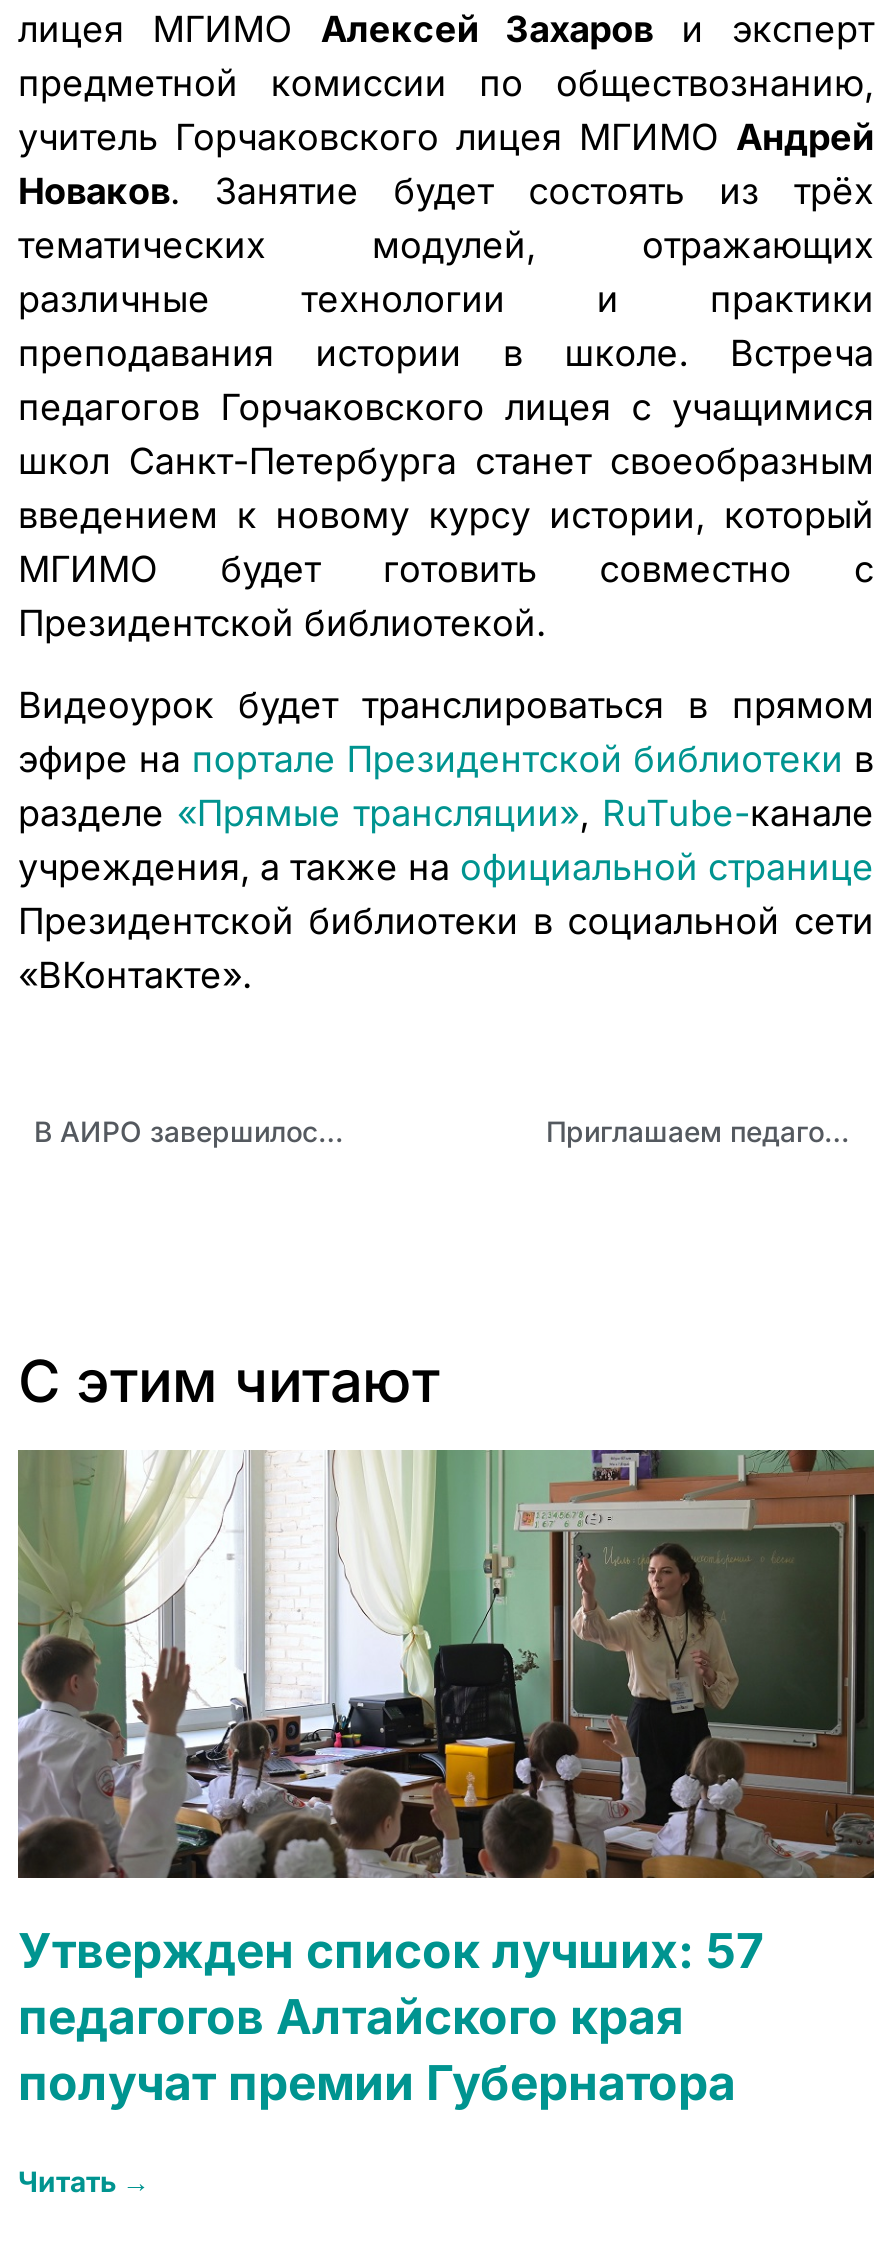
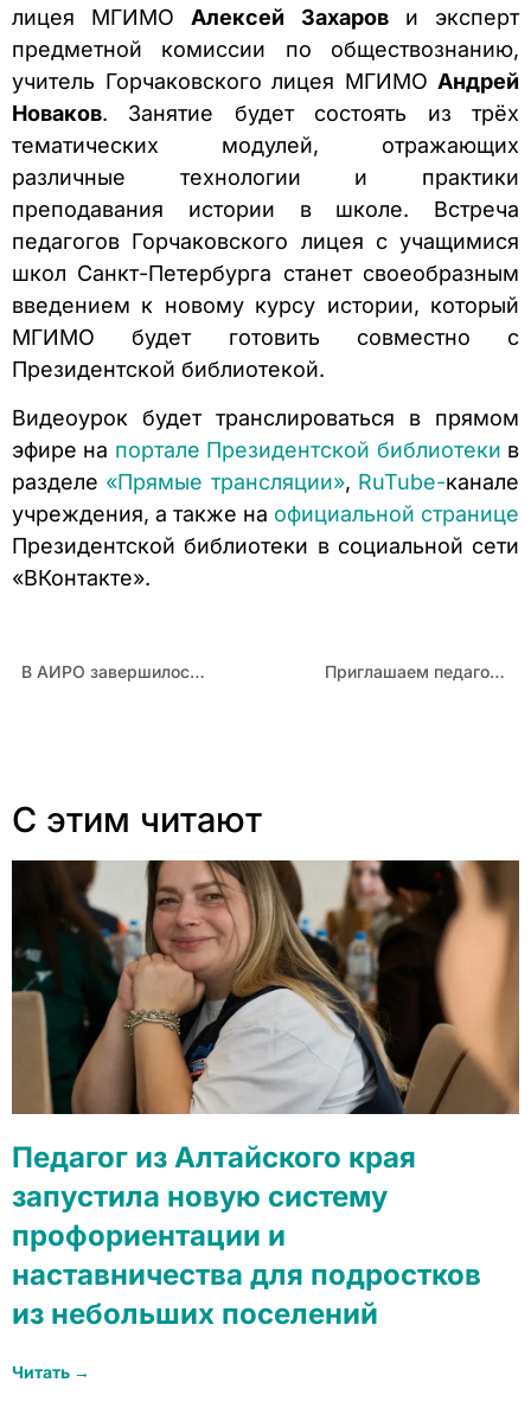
[16,1448,876,2113] [image] | Утвержден список лучших: 57 | педагогов Алтайского края | получат премии Губернатора -> [11,859,520,1330] [image] | Педагог из Алтайского края | запустила новую систему | профориентации и | наставничества для подростков | из небольших поселений

